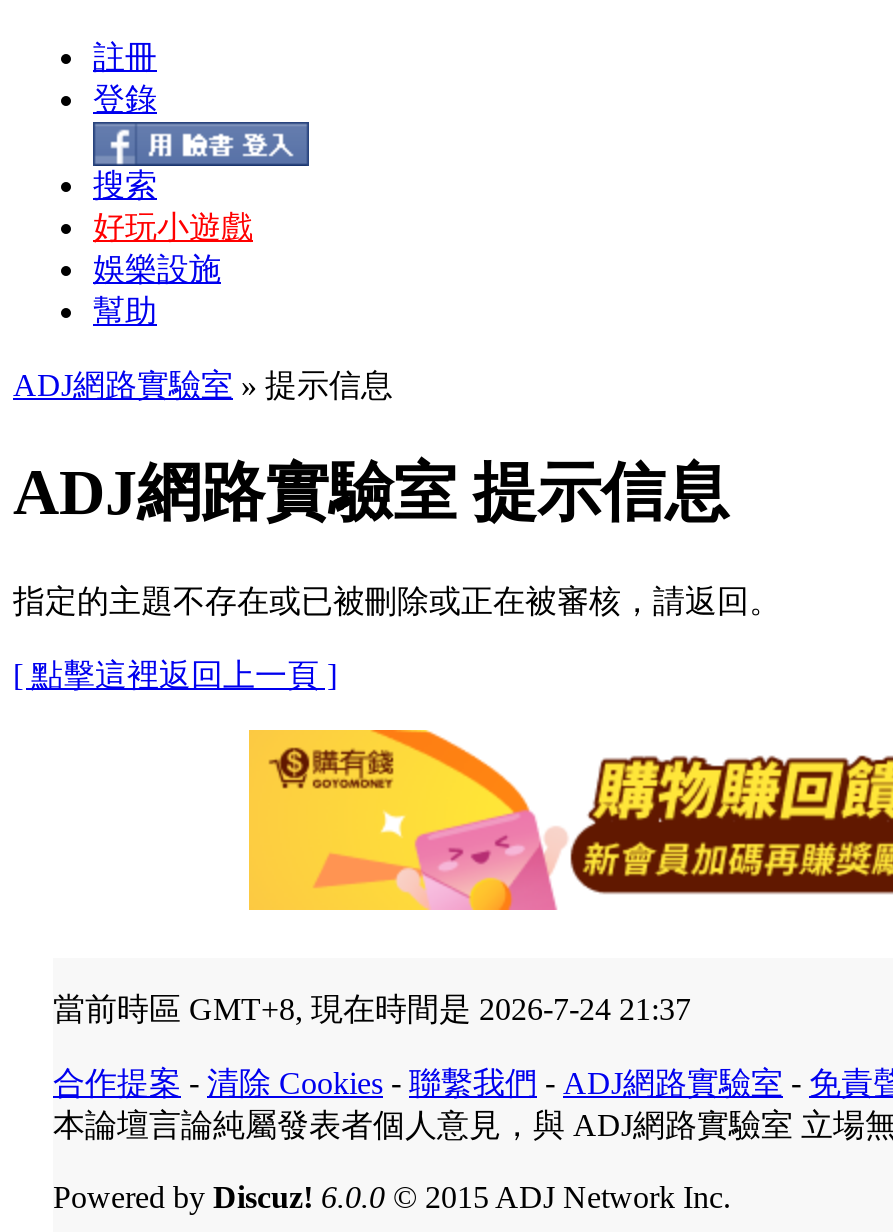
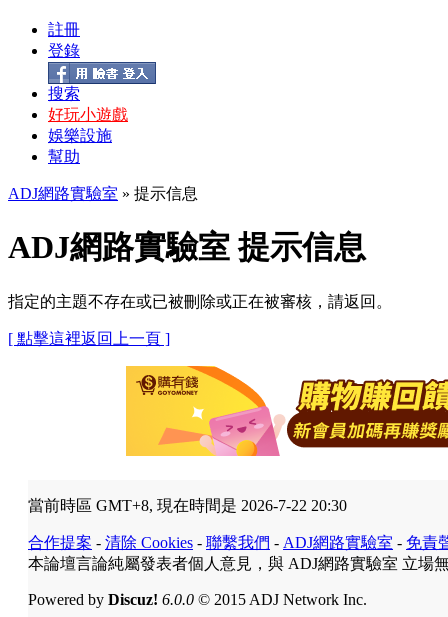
[53,992,691,1026] 當前時區 GMT+8, 現在時間是 2026-7-24 21:37 -> [28,497,347,514] 當前時區 GMT+8, 現在時間是 2026-7-22 20:30

